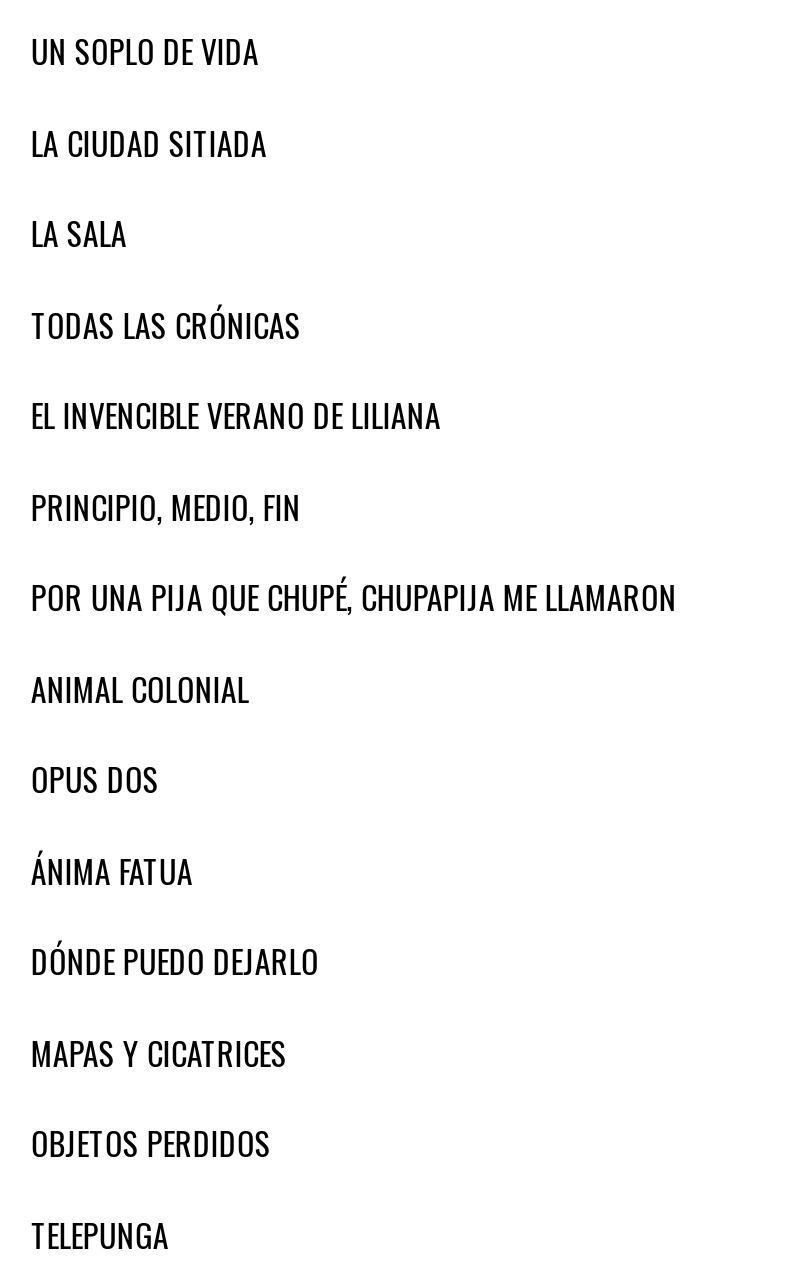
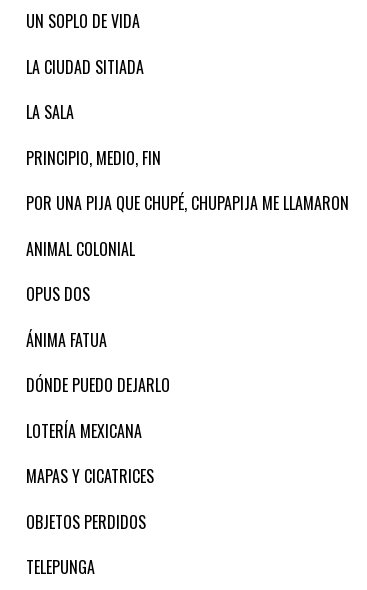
[31,300,441,439] TODAS LAS CRÓNICAS | EL INVENCIBLE VERANO DE LILIANA -> none
moved [31,482,677,985] -> [26,146,349,397]: PRINCIPIO, MEDIO, FIN | POR UNA PIJA QUE CHUPÉ, CHUPAPIJA ME LLAMARON | ANIMAL COLONIAL | OPUS DOS | ÁNIMA FATUA | DÓNDE PUEDO DEJARLO
none -> [26,419,142,443] LOTERÍA MEXICANA

